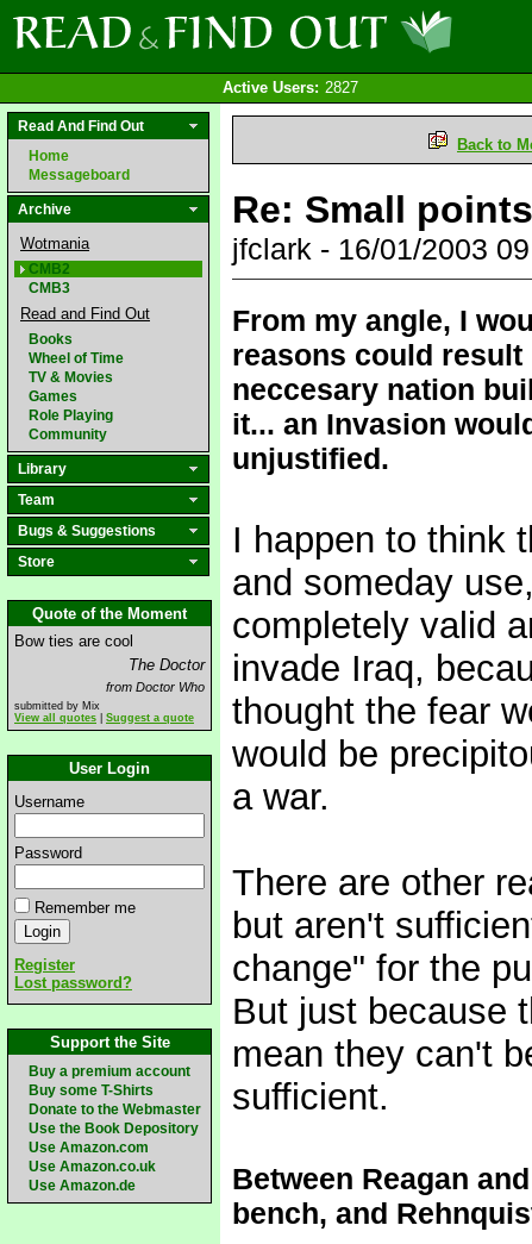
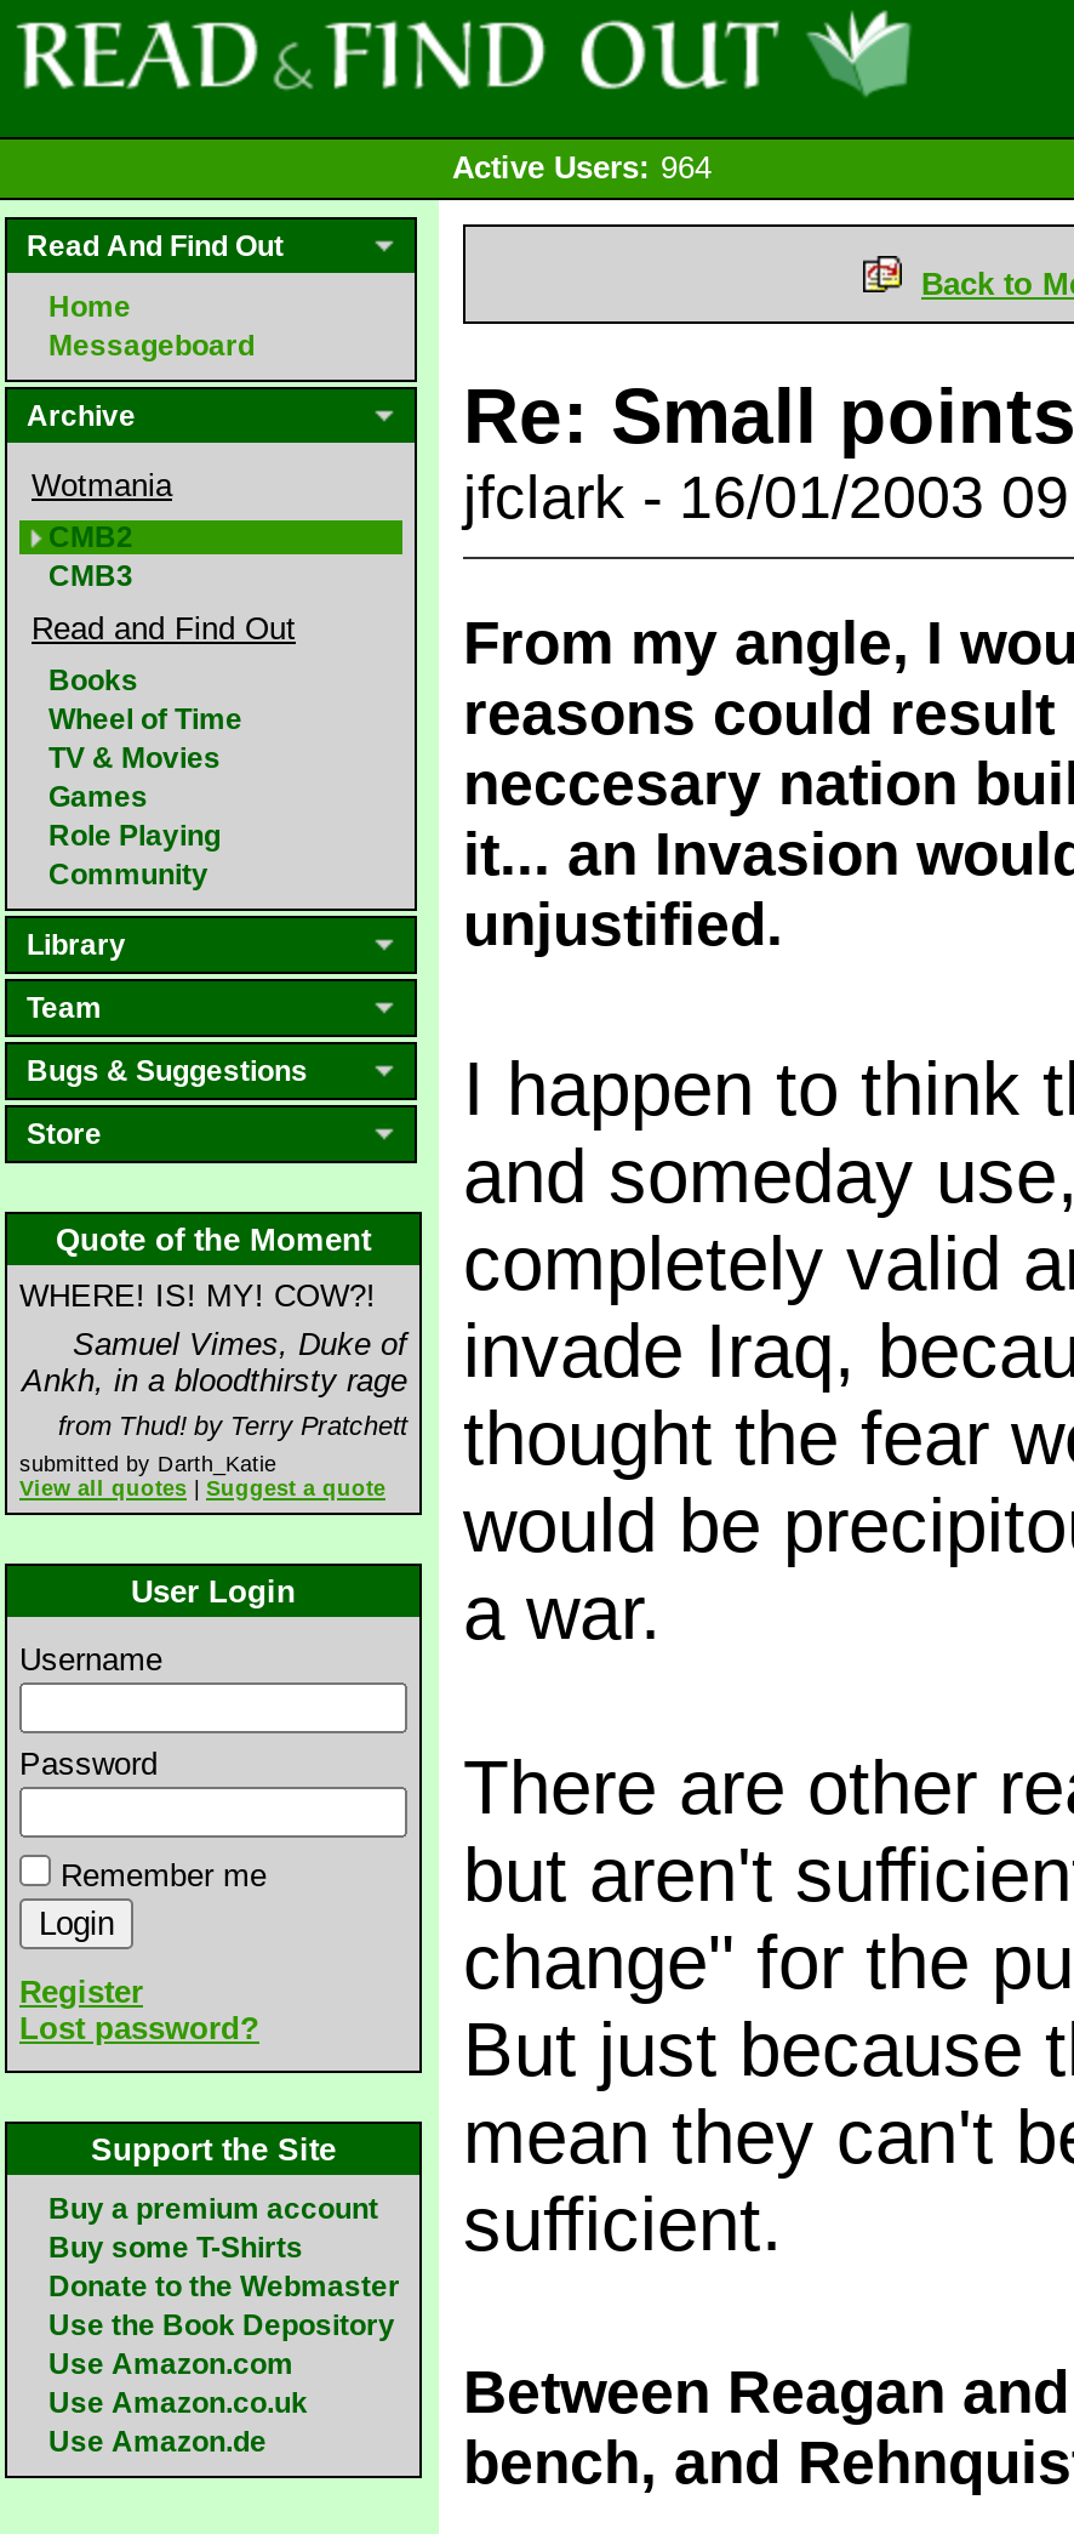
[223,79,358,96] Active Users: 2827 -> [452,149,712,186] Active Users: 964
[14,632,205,712] Bow ties are cool | The Doctor | from Doctor Who | submitted by Mix -> [19,1277,407,1476] WHERE! IS! MY! COW?! | Samuel Vimes, Duke of | Ankh, in a bloodthirsty rage | from Thud! by Terry Pratchett | submitted by Darth_Katie

